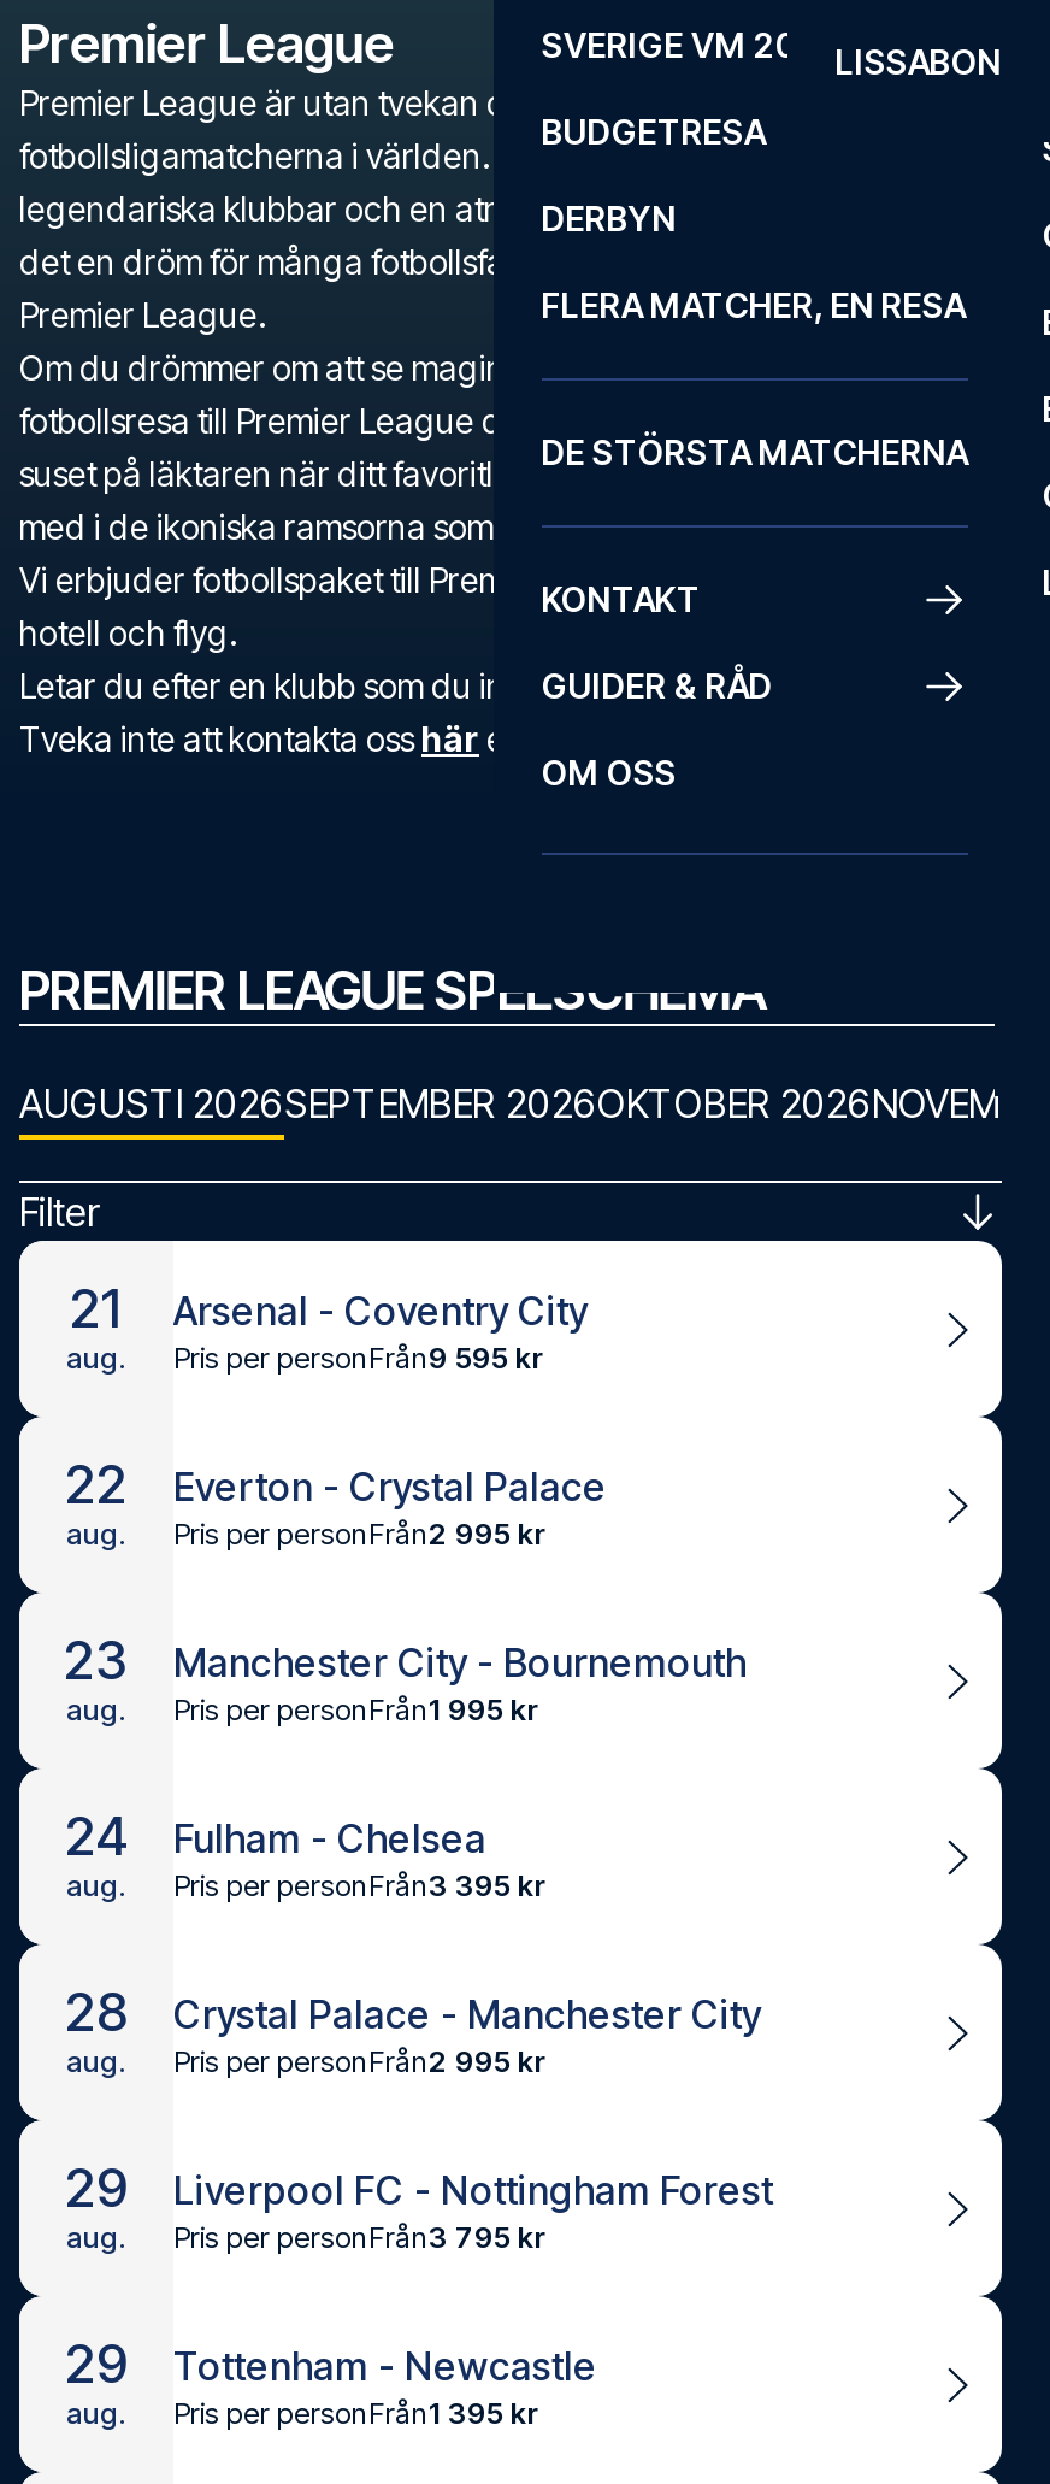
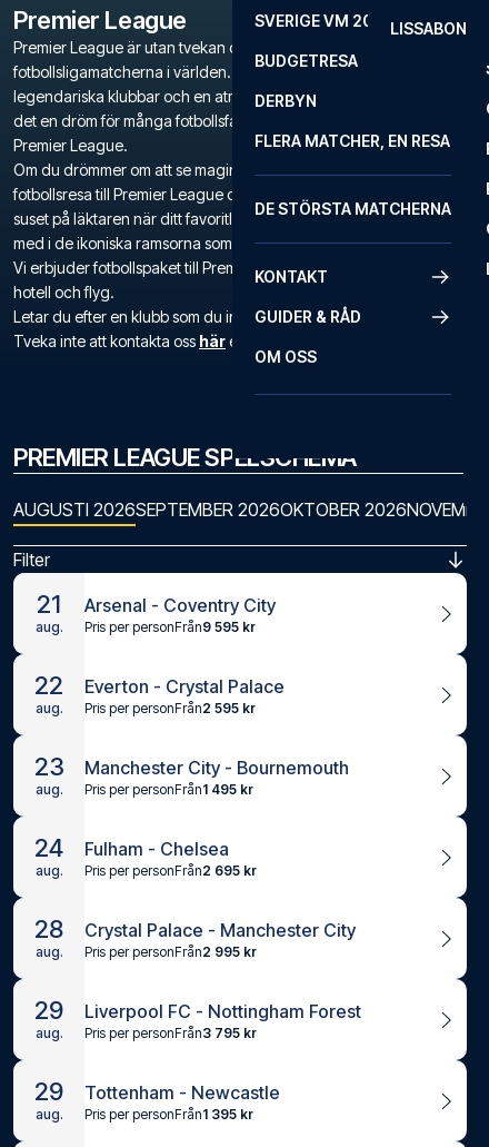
[173,1514,547,1550] Pris per personFrån2 995 kr -> [84,699,256,716] Pris per personFrån2 595 kr
[173,1690,539,1726] Pris per personFrån1 995 kr -> [84,780,253,797] Pris per personFrån1 495 kr
[173,1866,547,1902] Pris per personFrån3 395 kr -> [84,862,257,878] Pris per personFrån2 695 kr

